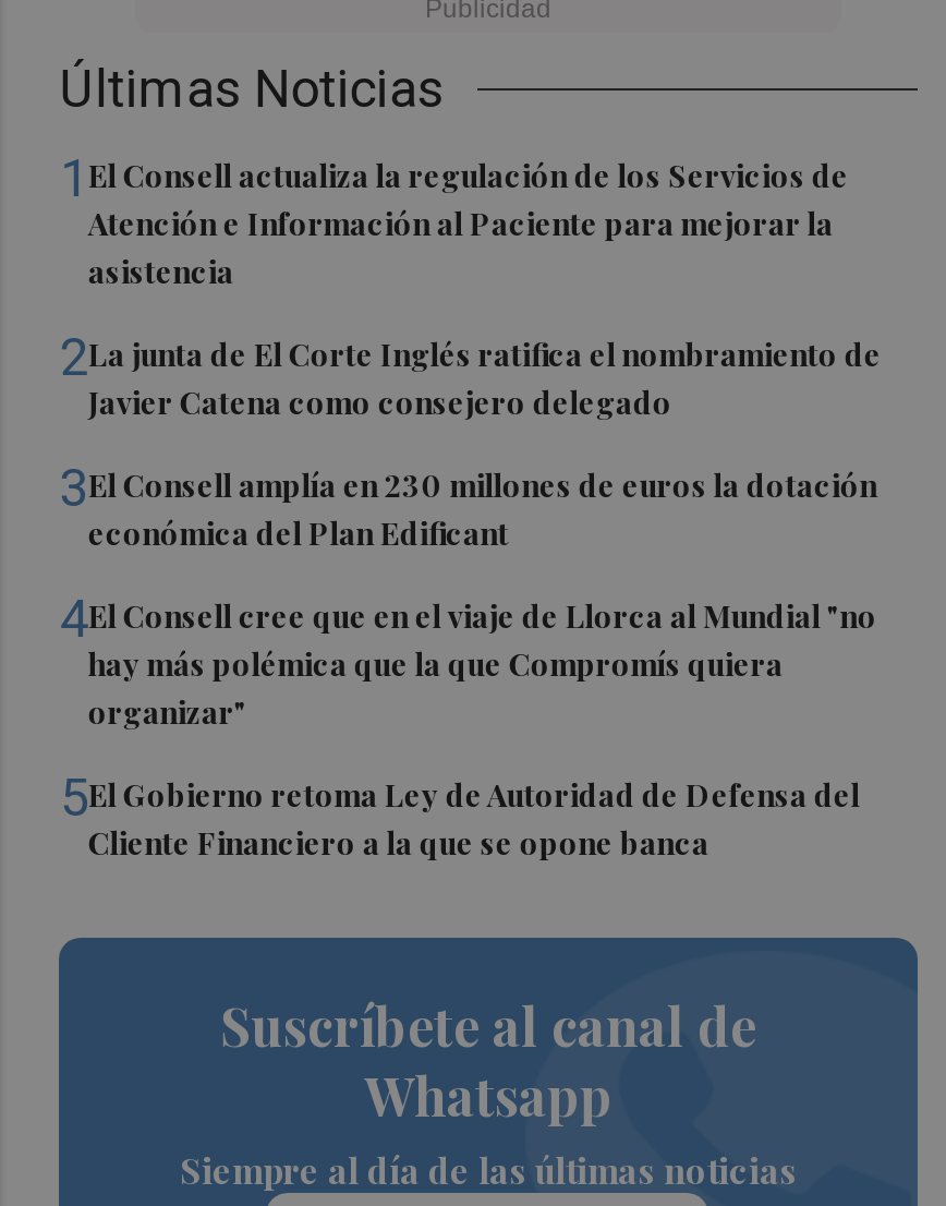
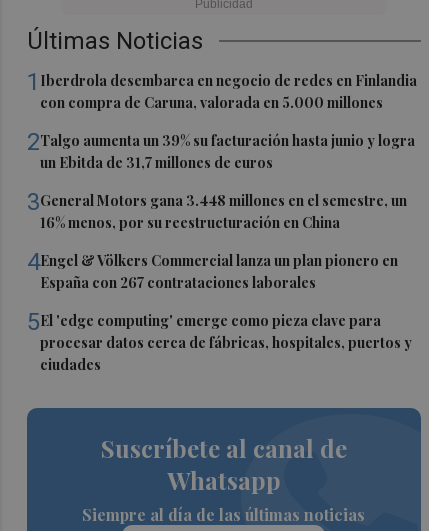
[60,147,849,291] 1 El Consell actualiza la regulación de los Servicios de | Atención e Información al Paciente para mejorar la | asistencia -> [27,68,417,112] 1 Iberdrola desembarca en negocio de redes en Finlandia | con compra de Caruna, valorada en 5.000 millones
[60,326,881,422] 2La junta de El Corte Inglés ratifica el nombramiento de | Javier Catena como consejero delegado -> [27,128,415,172] 2Talgo aumenta un 39% su facturación hasta junio y logra | un Ebitda de 31,7 millones de euros
[60,457,877,553] 3El Consell amplía en 230 millones de euros la dotación | económica del Plan Edificant -> [27,188,407,232] 3General Motors gana 3.448 millones en el semestre, un | 16% menos, por su reestructuración en China
[60,588,877,732] 4El Consell cree que en el viaje de Llorca al Mundial "no | hay más polémica que la que Compromís quiera | organizar" -> [27,248,398,292] 4Engel & Völkers Commercial lanza un plan pionero en | España con 267 contrataciones laborales
[60,767,860,863] 5El Gobierno retoma Ley de Autoridad de Defensa del | Cliente Financiero a la que se opone banca -> [27,308,412,374] 5El 'edge computing' emerge como pieza clave para | procesar datos cerca de fábricas, hospitales, puertos y | ciudades

